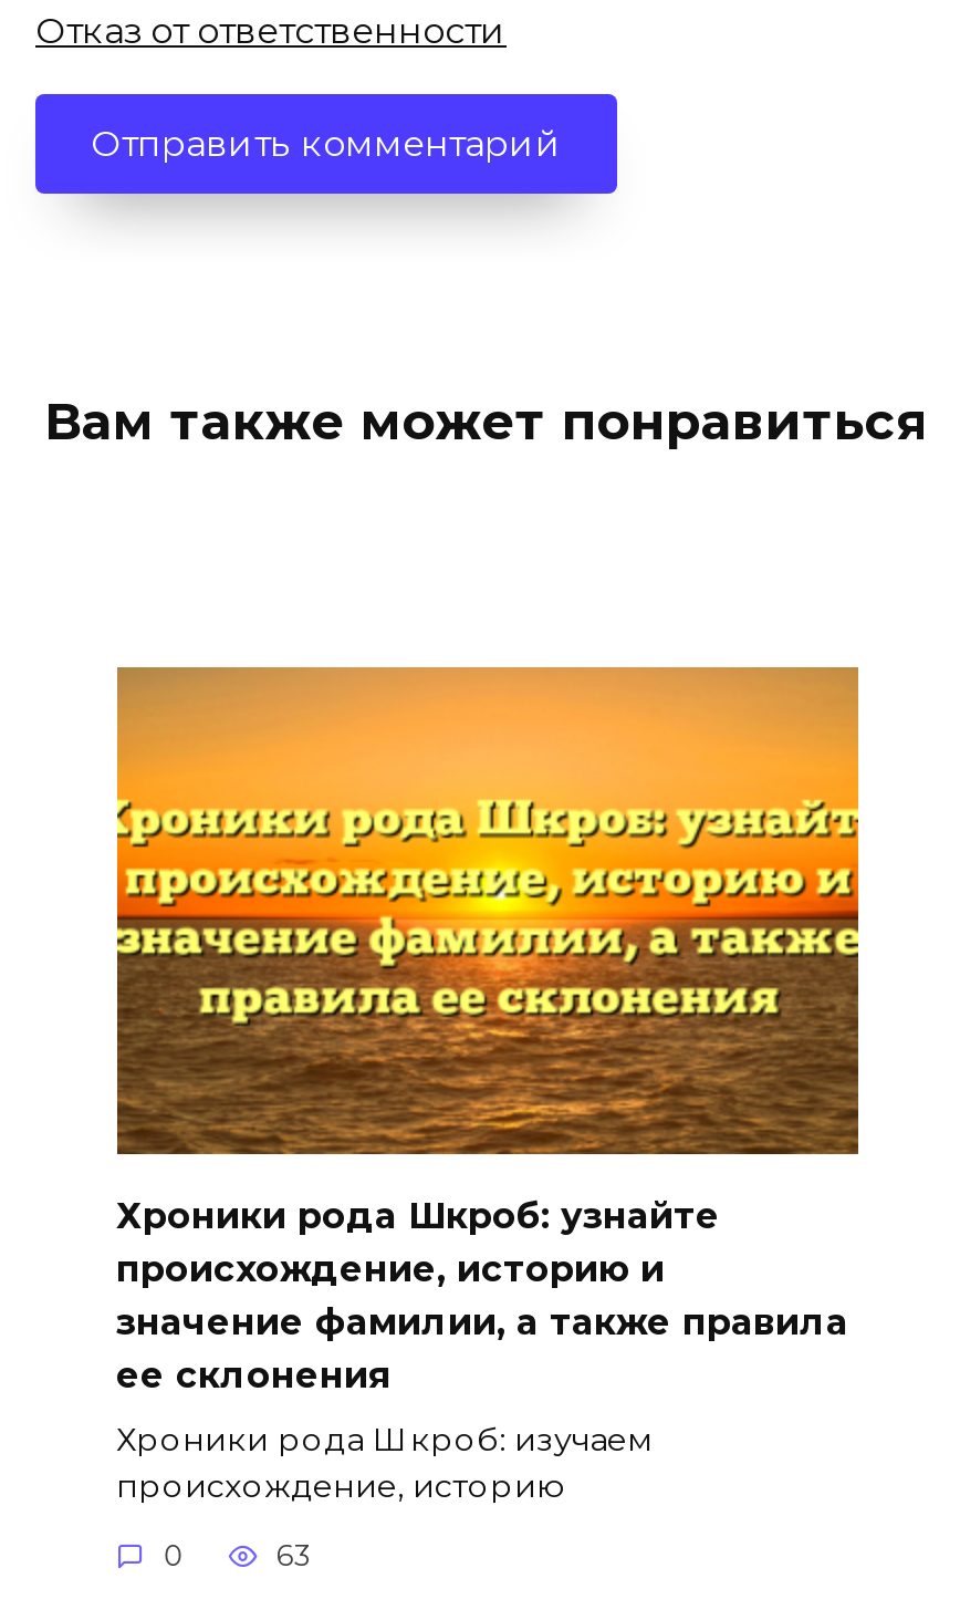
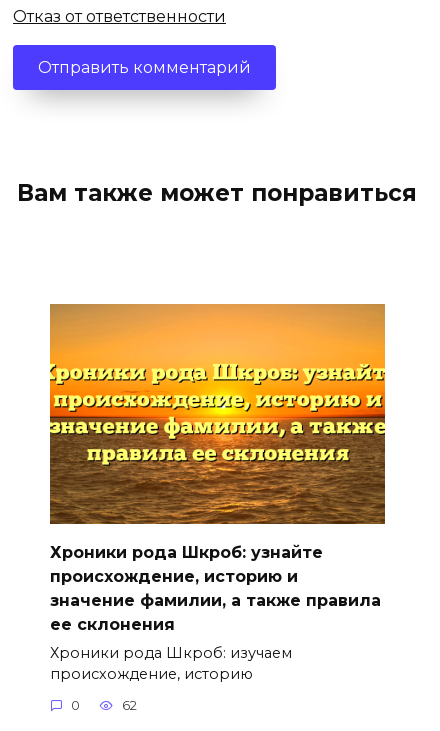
[276,1540,312,1573] 63 -> [122,698,137,713] 62

